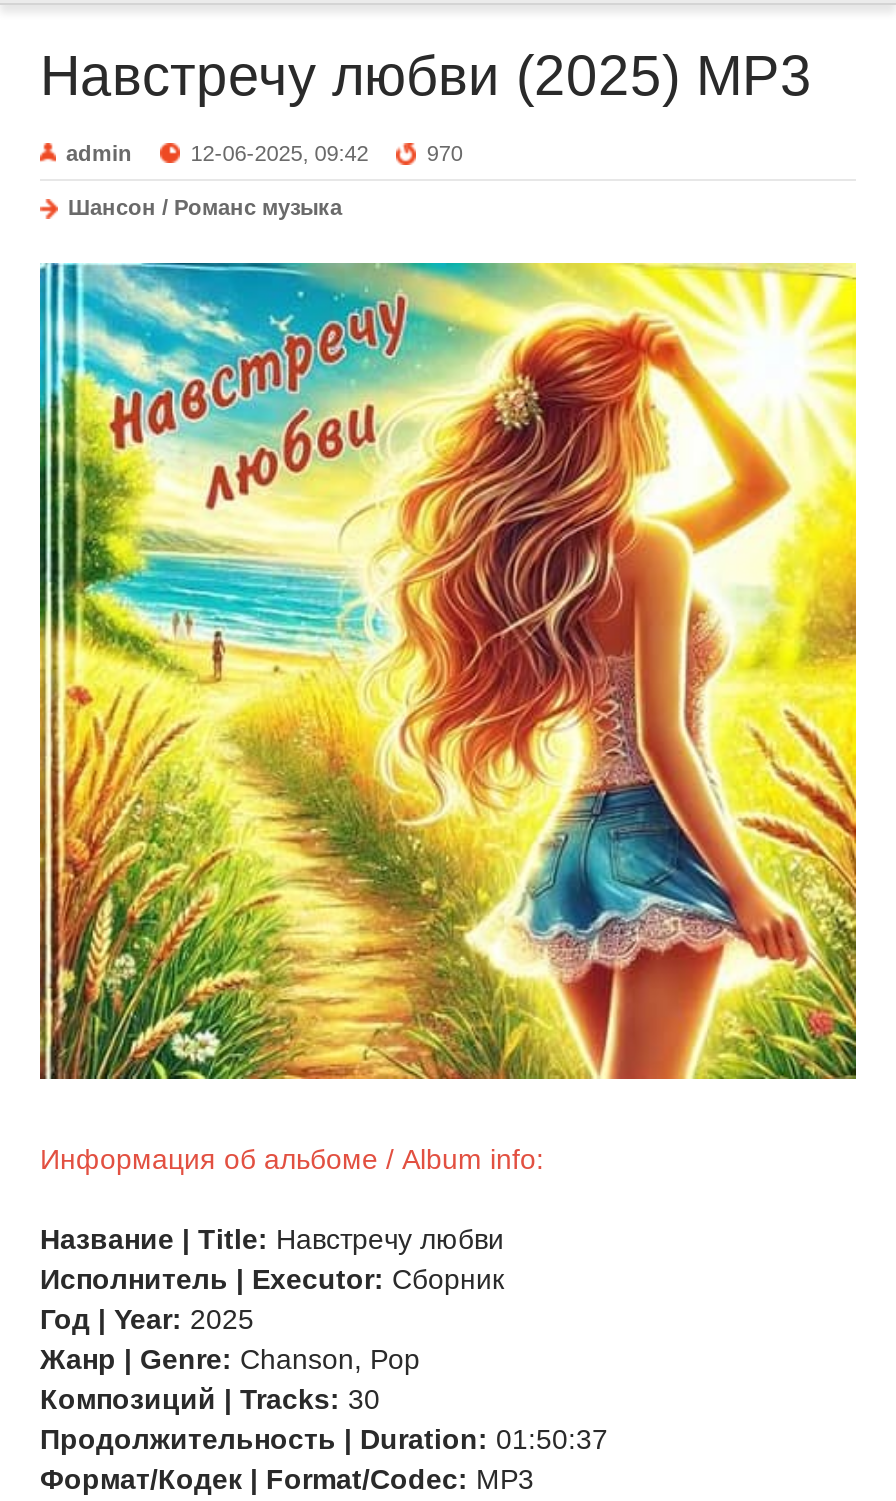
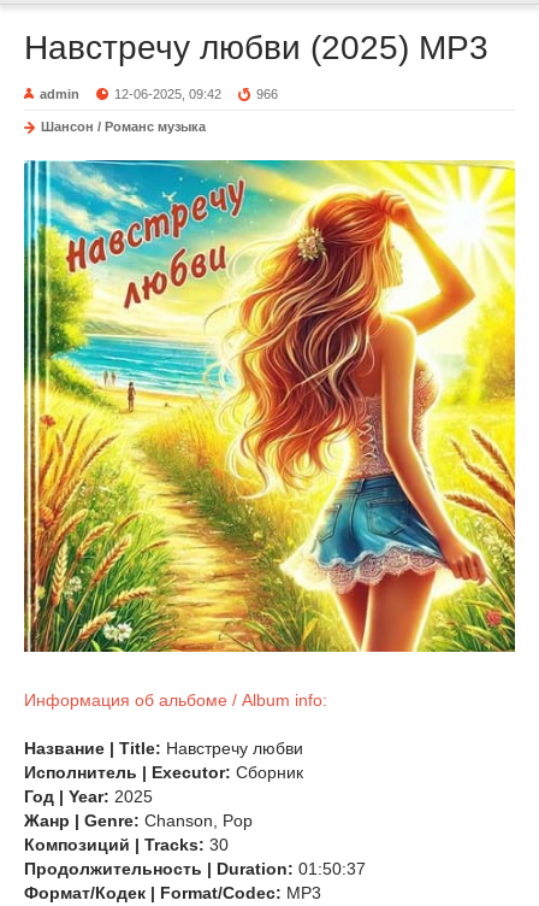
[427,141,463,165] 970 -> [257,87,278,101] 966

